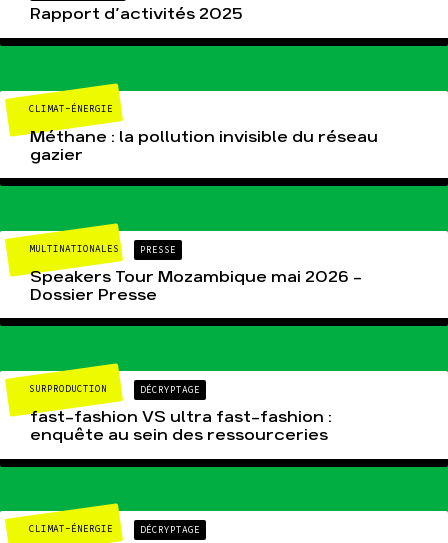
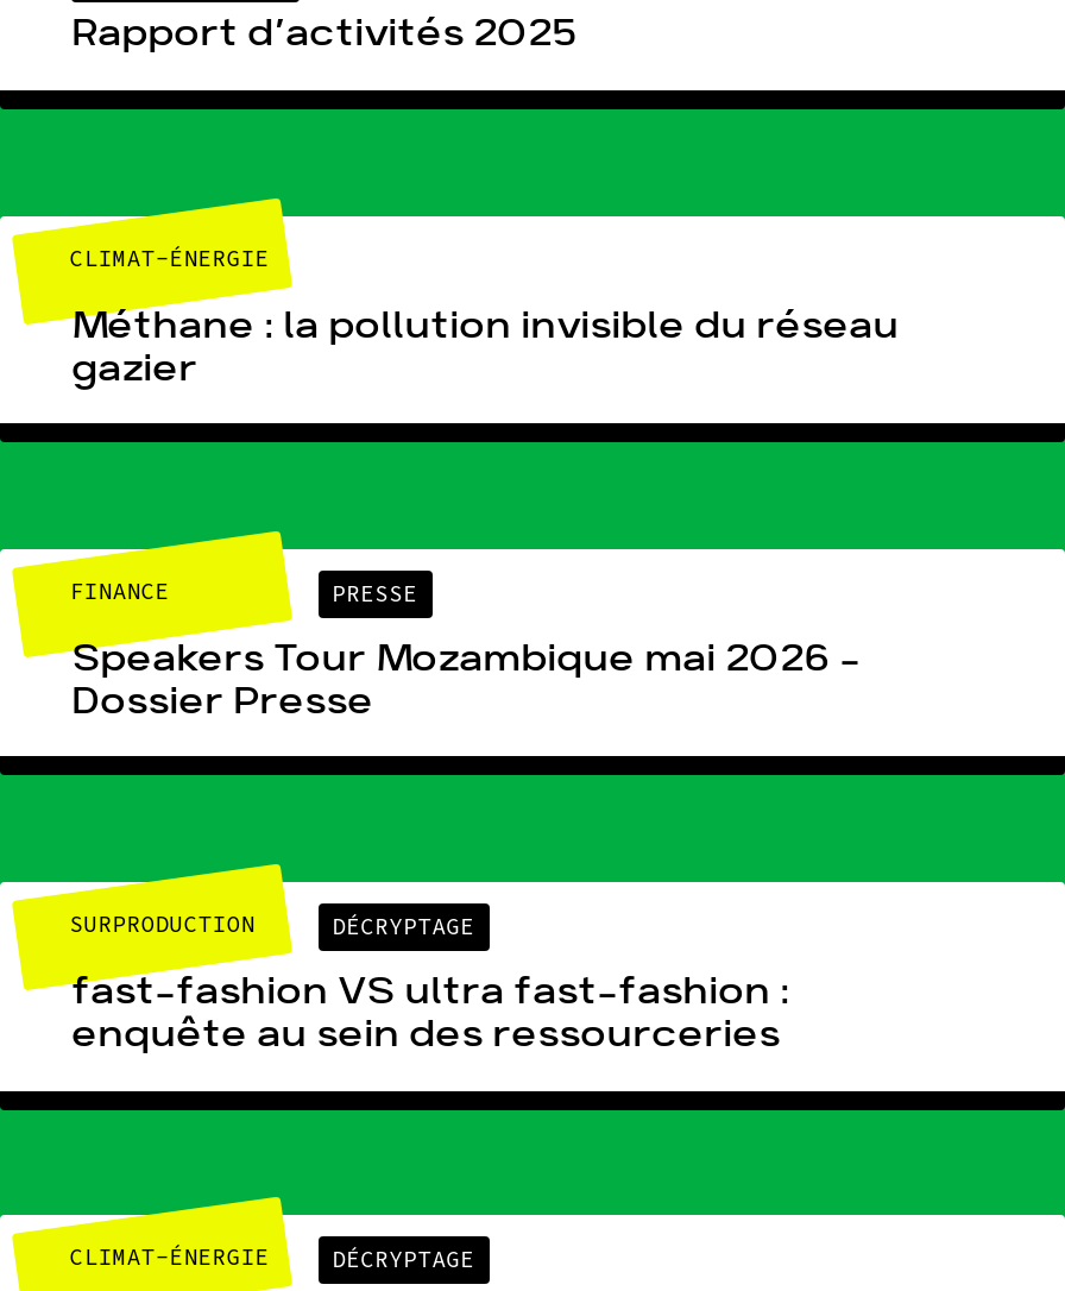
[29,243,119,255] MULTINATIONALES -> [70,578,169,607] FINANCE

